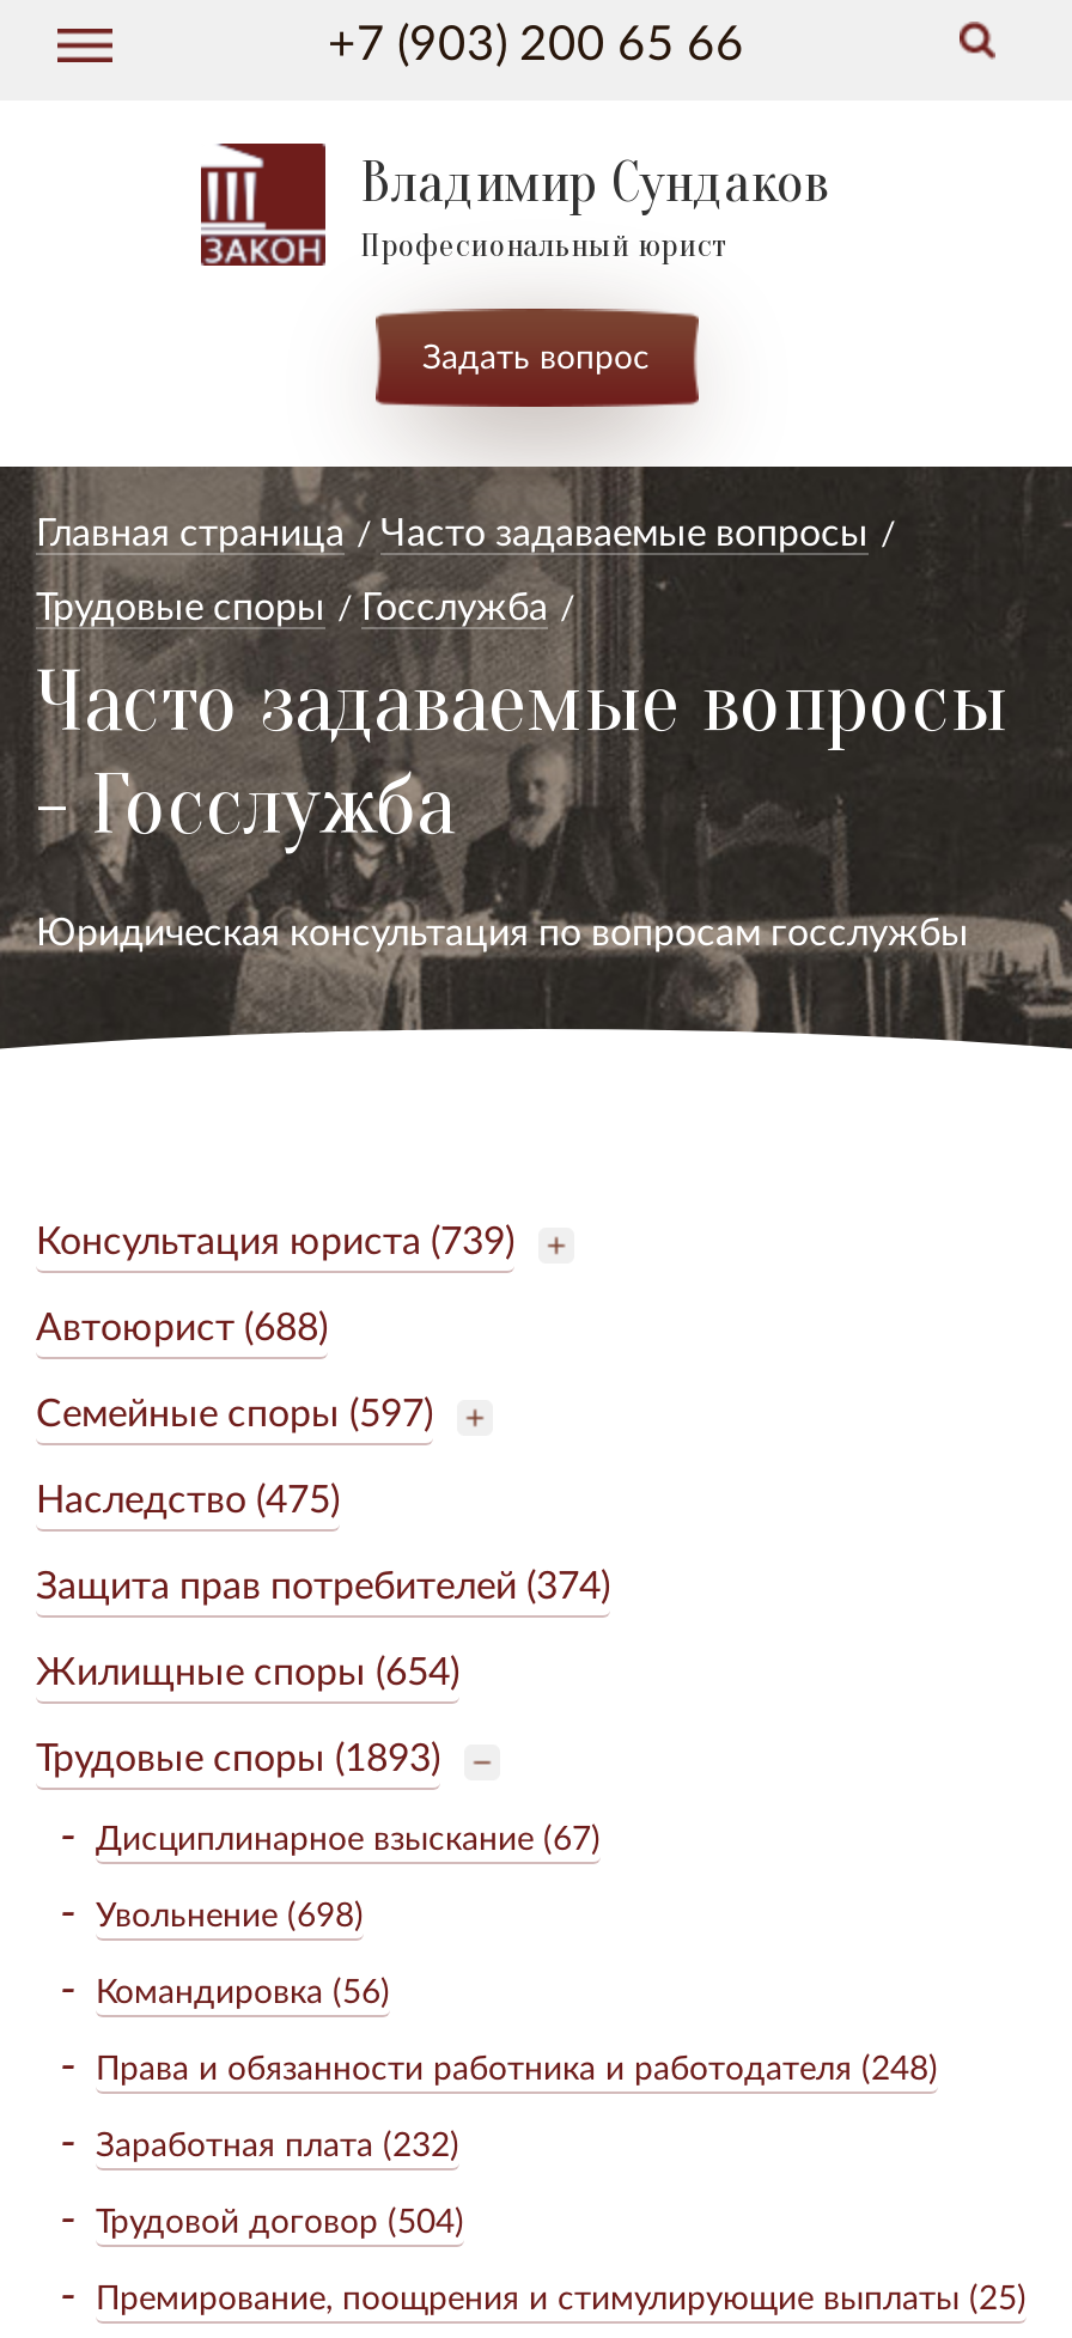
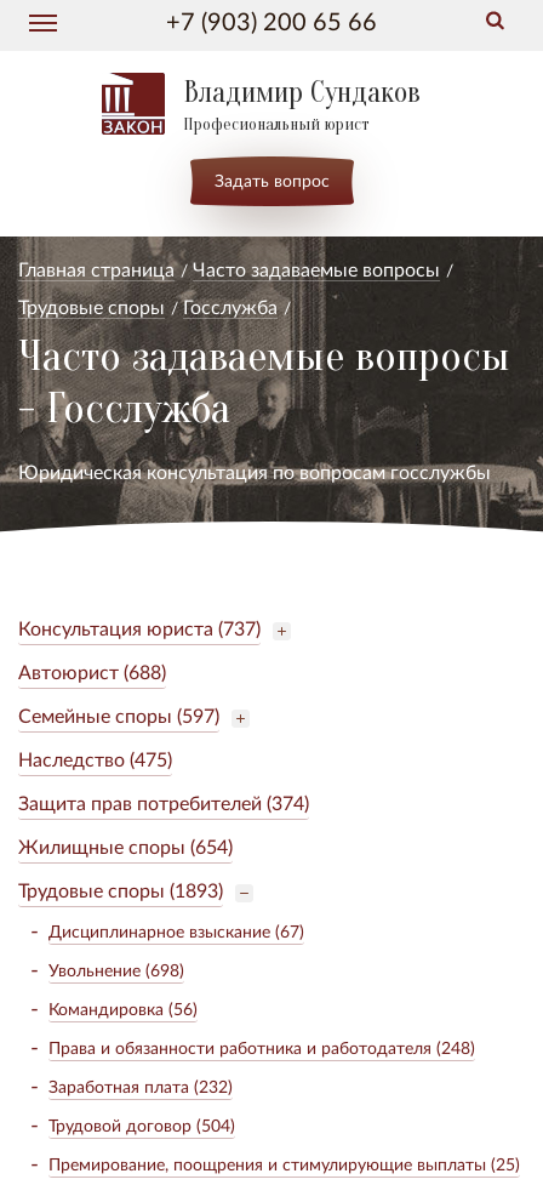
[36,1216,514,1261] Консультация юриста (739) -> [18,616,261,639] Консультация юриста (737)

